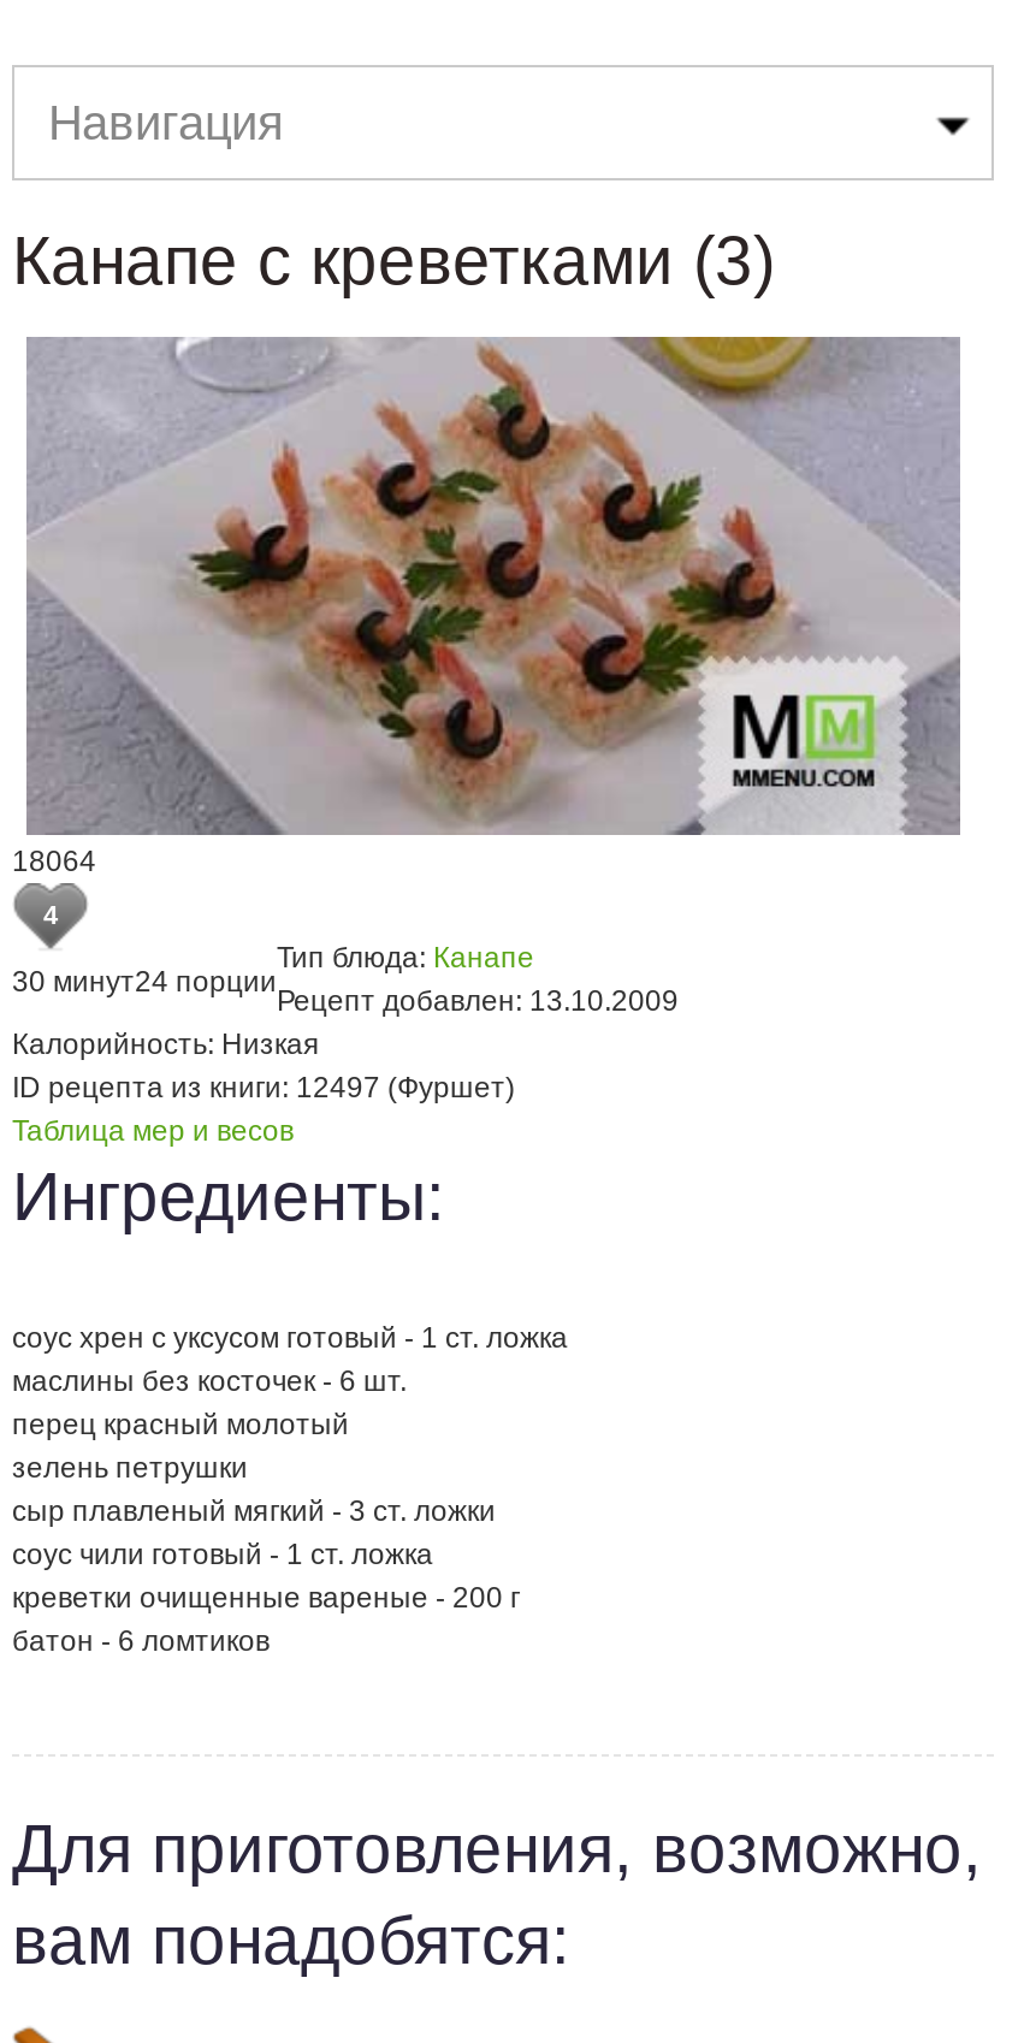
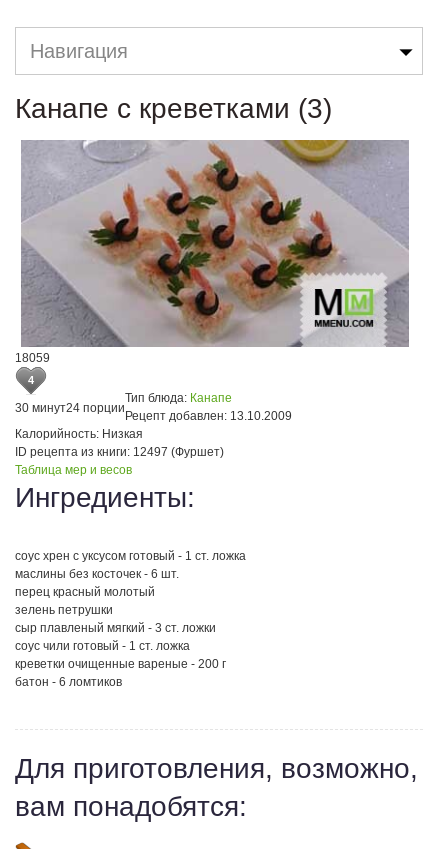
[12,846,96,879] 18064 -> [15,351,50,365] 18059

